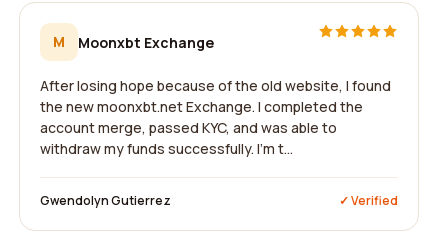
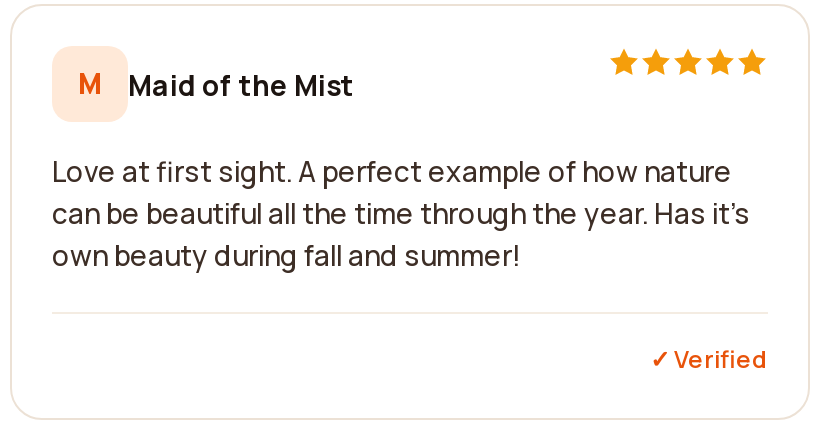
[40,32,391,209] Moonxbt Exchange | After losing hope because of the old website, I found | the new moonxbt.net Exchange. I completed the | account merge, passed KYC, and was able to | withdraw my funds successfully. I'm t... | Gwendolyn Gutierrez -> [52,65,750,274] Maid of the Mist | Love at first sight. A perfect example of how nature | can be beautiful all the time through the year. Has it's | own beauty during fall and summer!

